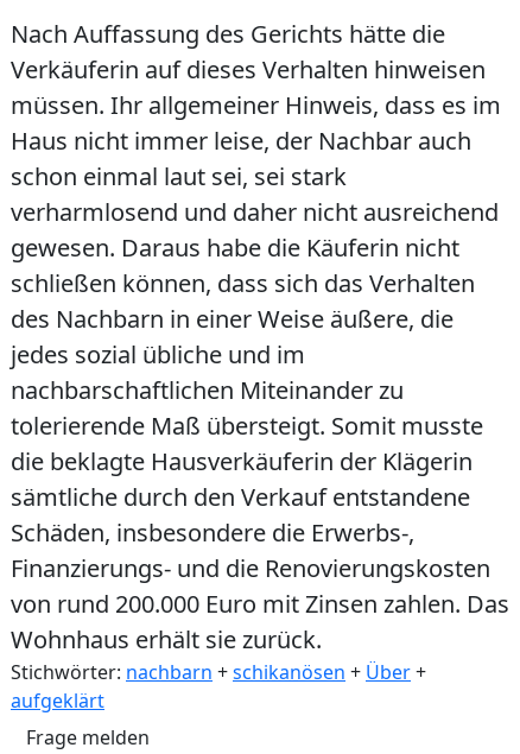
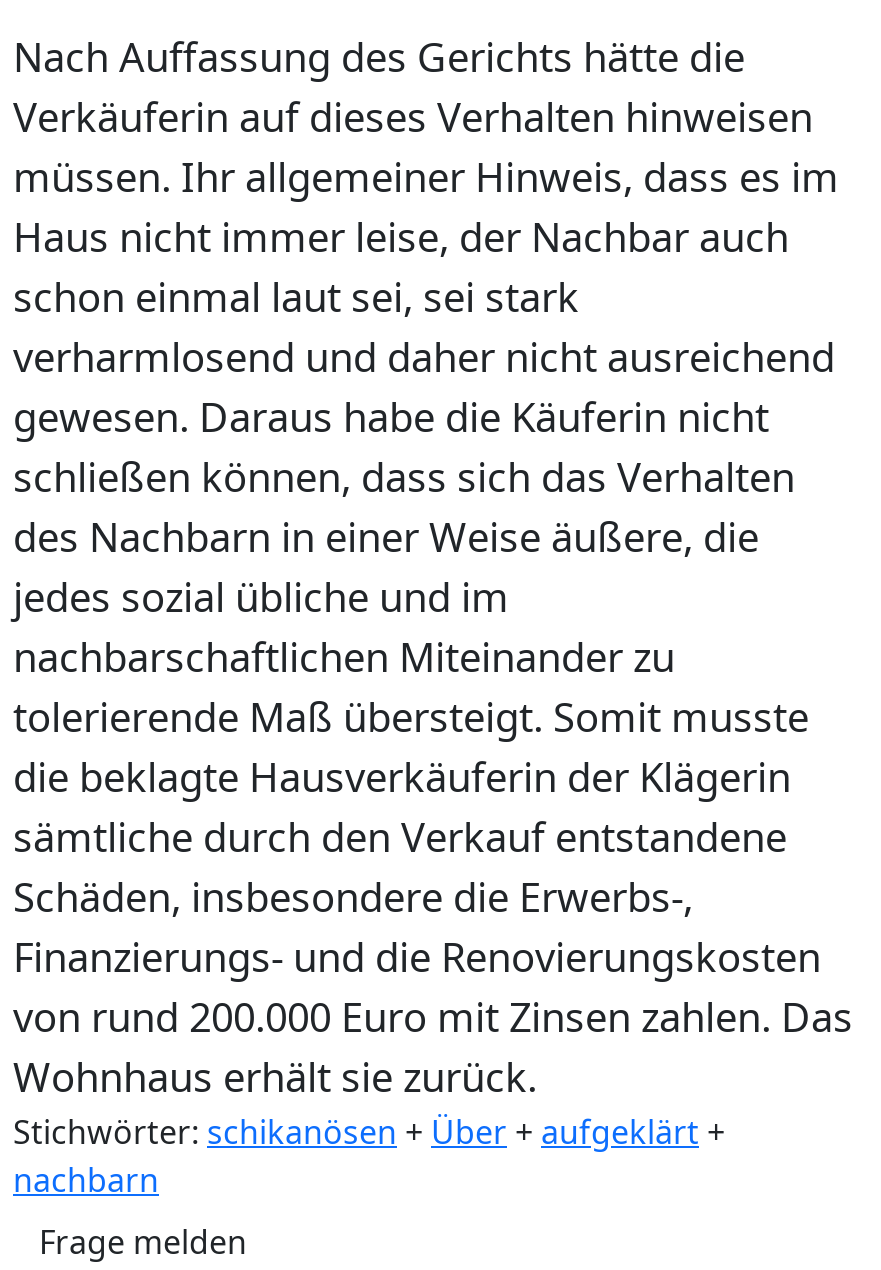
[11,659,426,714] Stichwörter: nachbarn + schikanösen + Über + | aufgeklärt -> [13,1110,725,1202] Stichwörter: schikanösen + Über + aufgeklärt + | nachbarn

